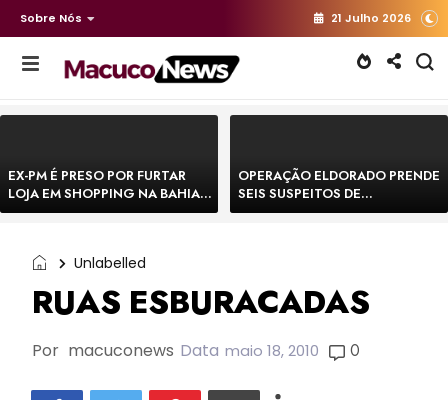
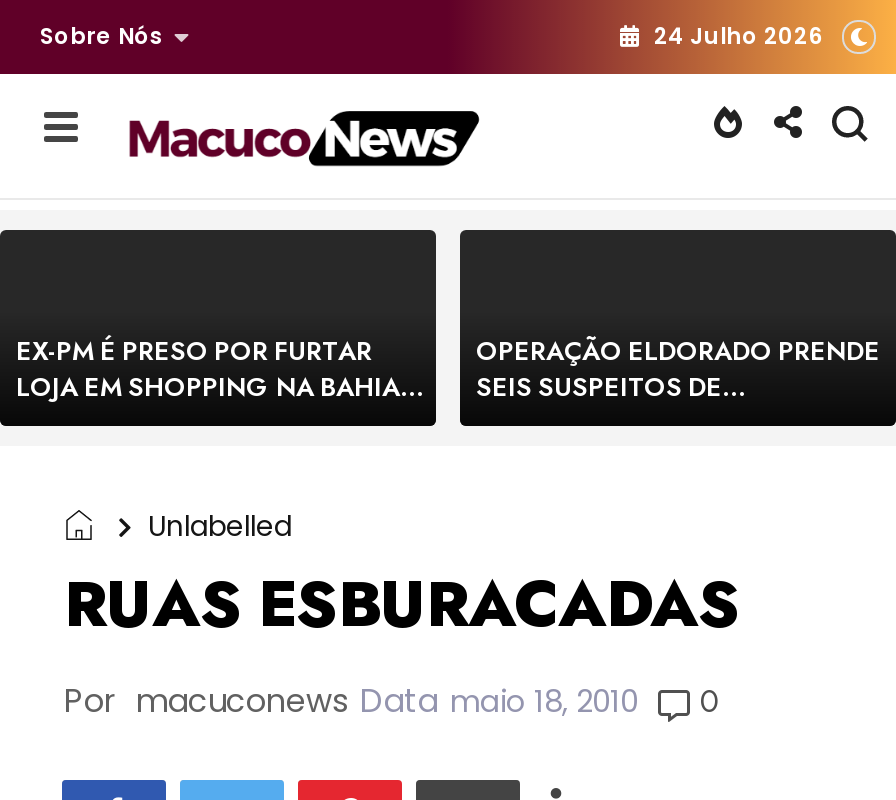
[331,10,411,26] 21 Julho 2026 -> [654,20,822,52] 24 Julho 2026

